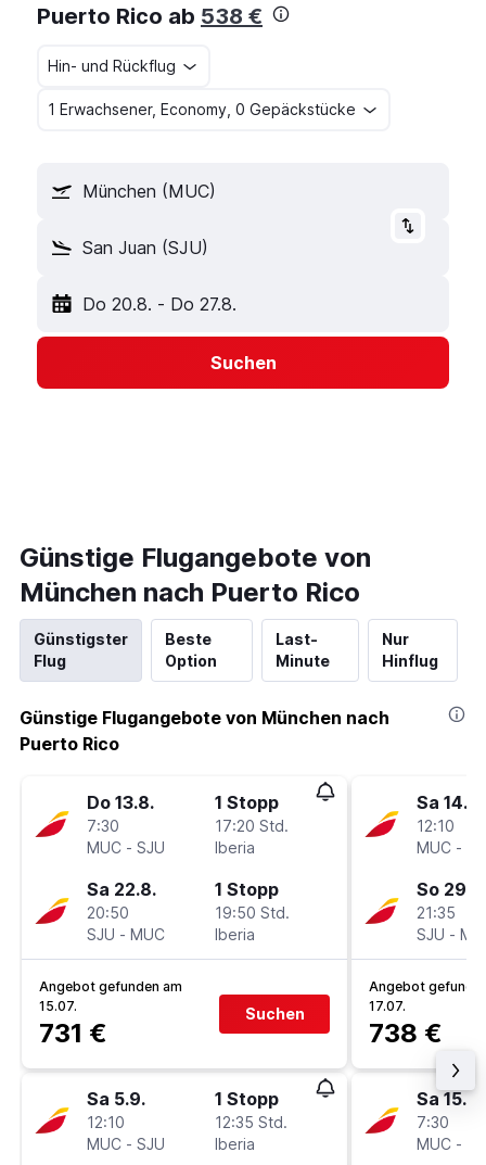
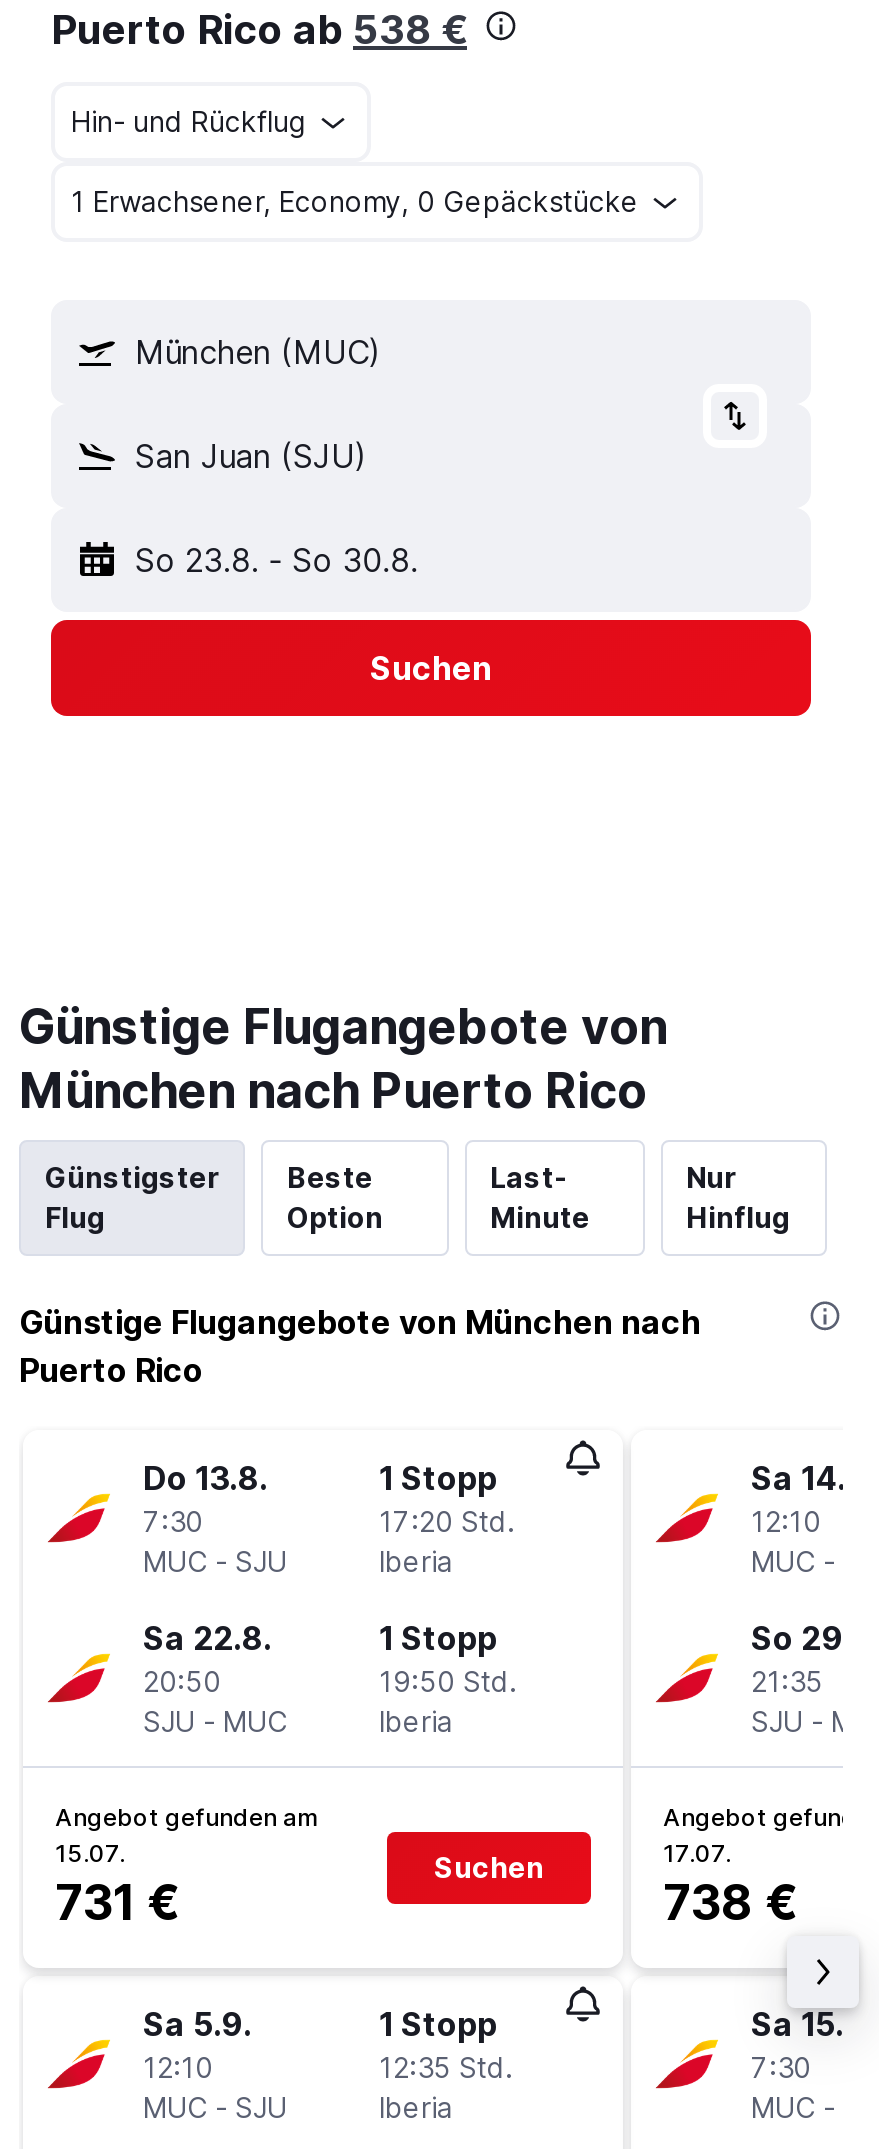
[82,293,236,315] Do 20.8. - Do 27.8. -> [135,540,418,580] So 23.8. - So 30.8.

